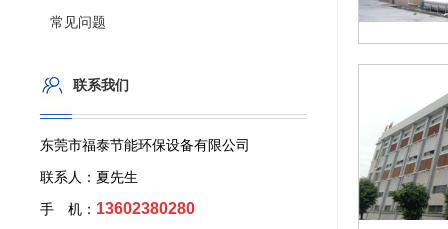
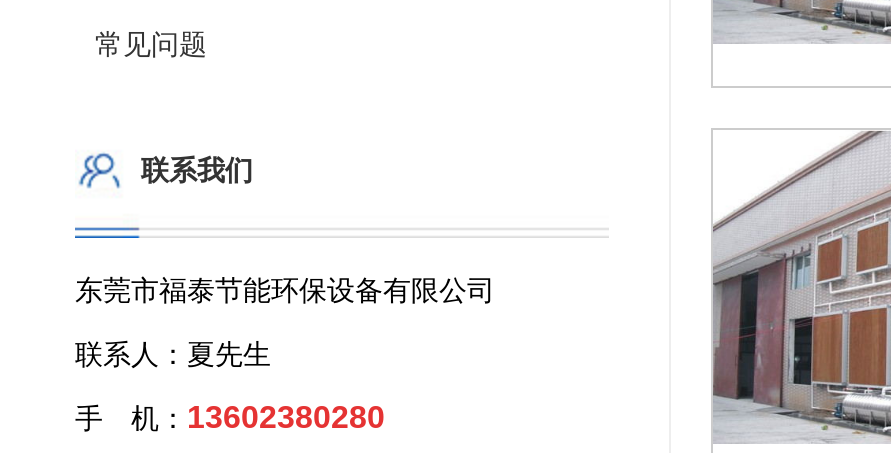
[358,65,445,220] [image] -> [711,128,885,444] [image]

